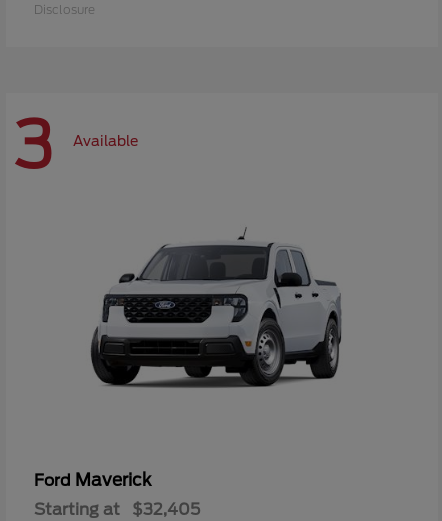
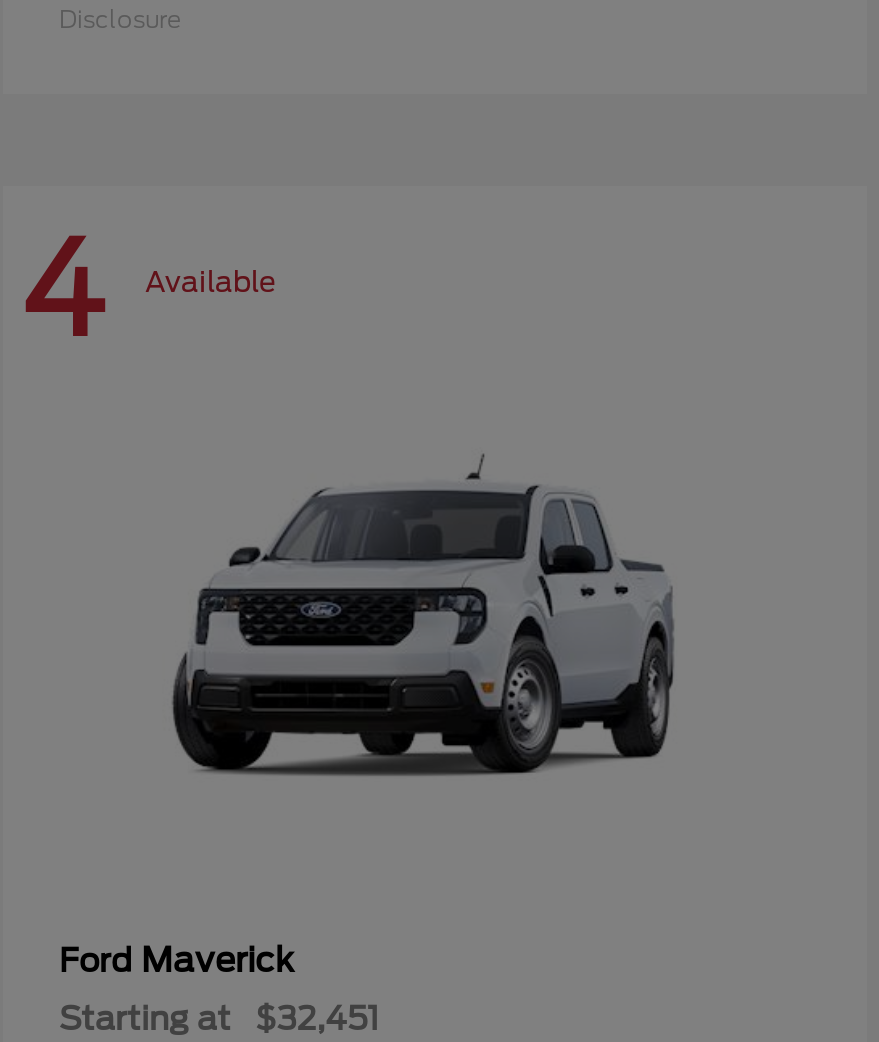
[14,107,138,183] 3 Available -> [19,215,275,367] 4 Available
[34,500,200,519] Starting at $32,405 -> [59,1000,379,1038] Starting at $32,451

